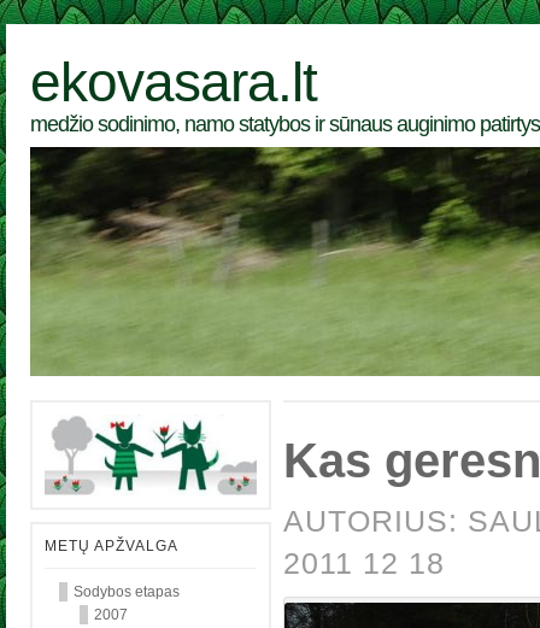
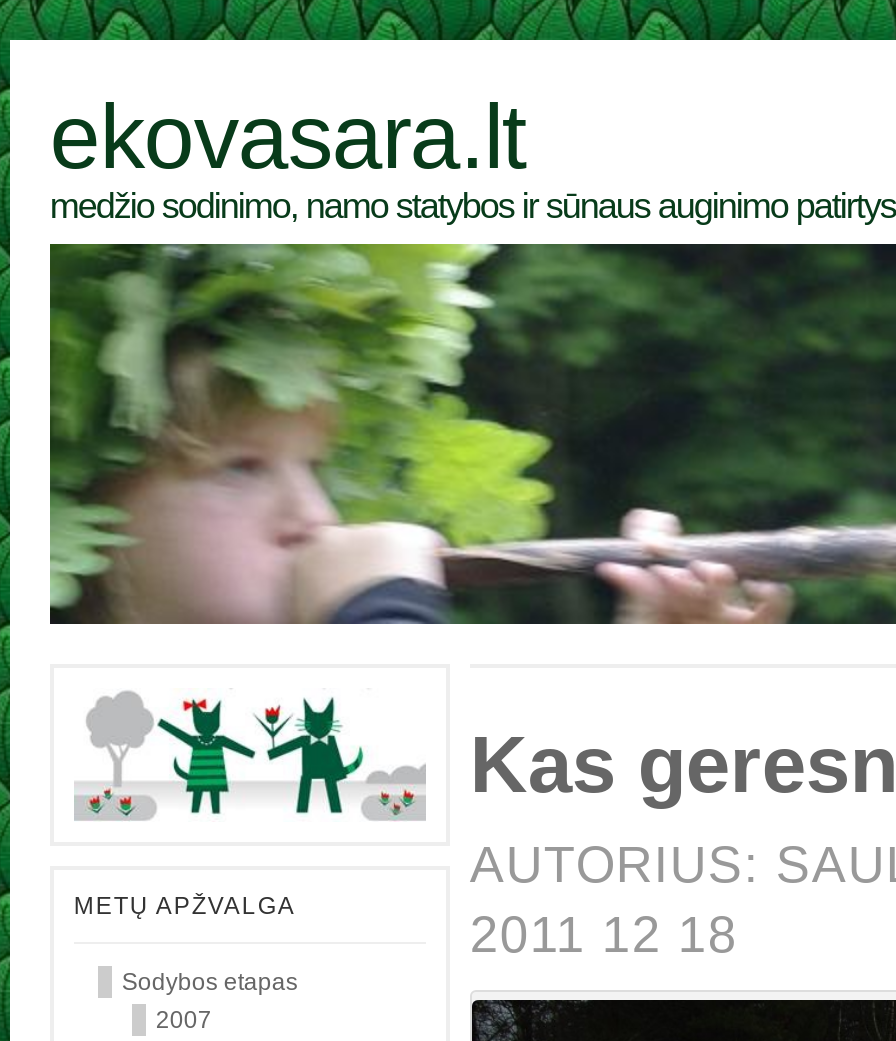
[29,146,536,376] [image] -> [48,242,890,624] [image]

